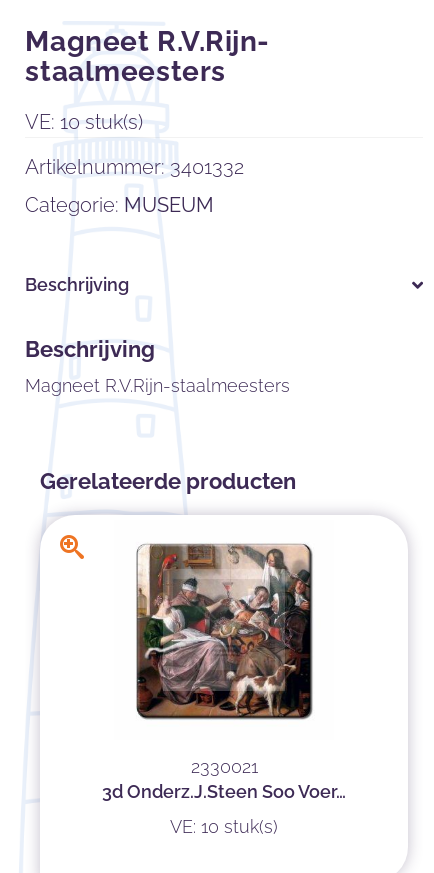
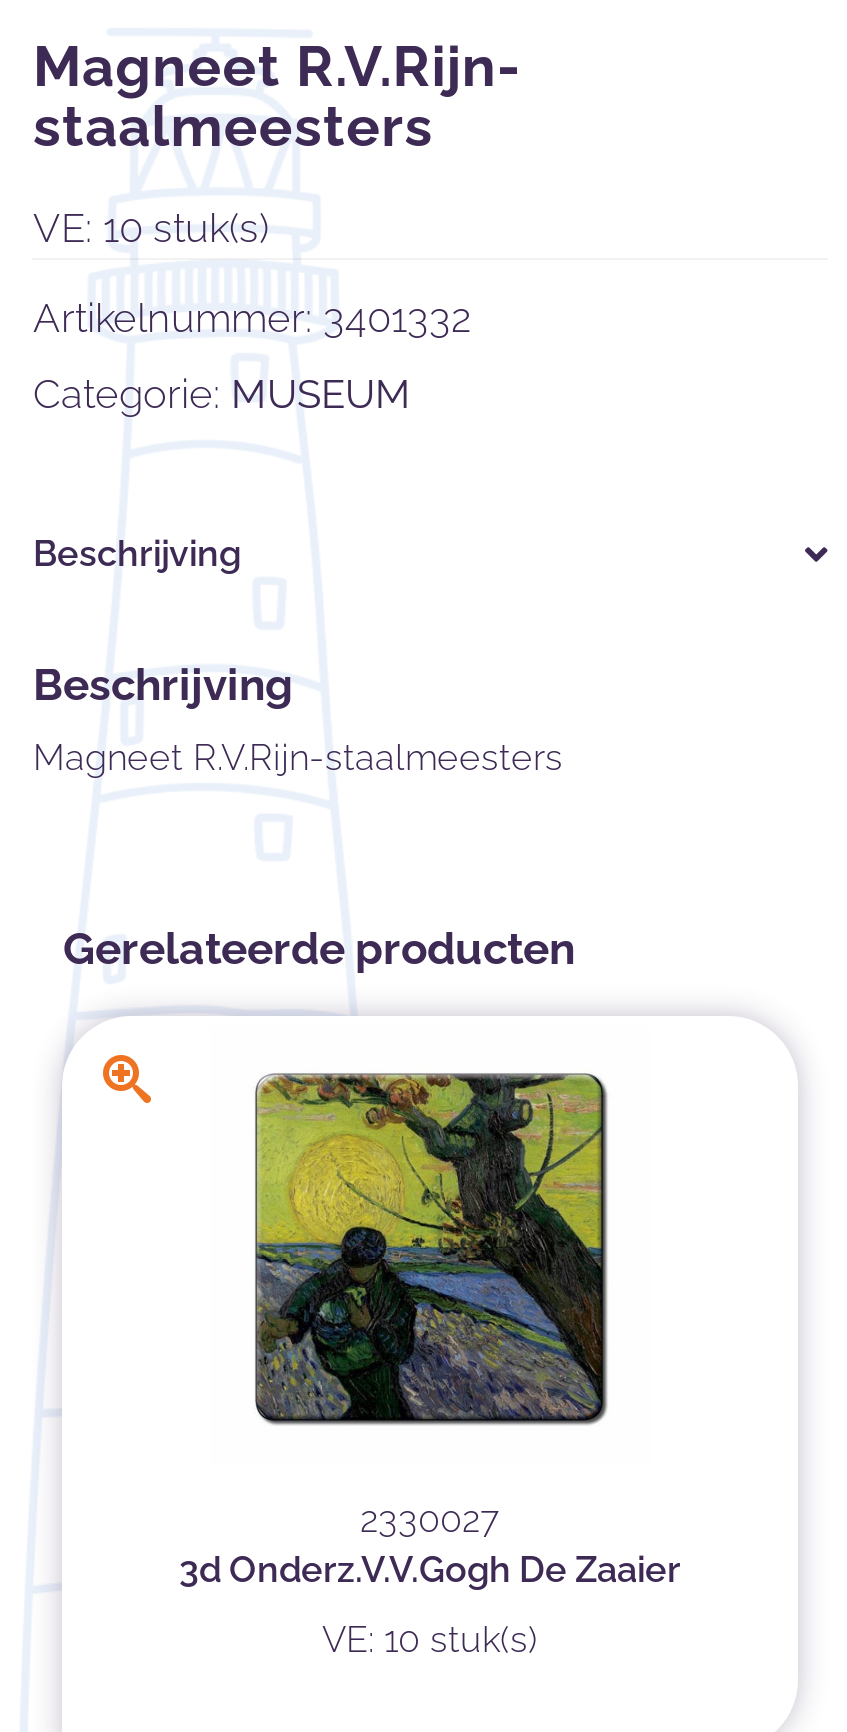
[137,544,310,777] [image] | 2330021 -> [256,1074,602,1540] [image] | 2330027
[102,781,346,802] 3d Onderz.J.Steen Soo Voer… -> [179,1548,681,1590] 3d Onderz.V.V.Gogh De Zaaier

